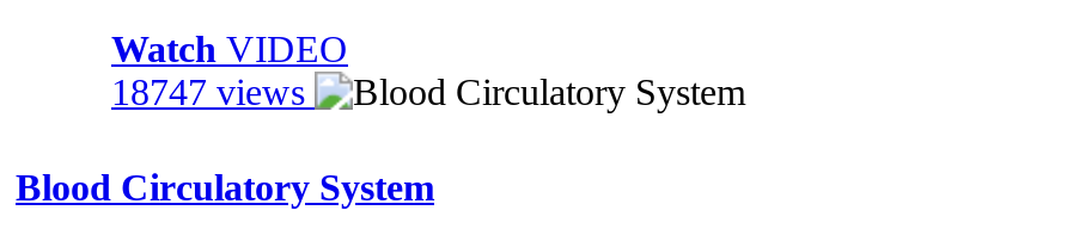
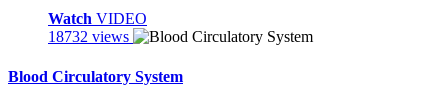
[111,72,315,113] 18747 views -> [48,28,133,45] 18732 views

